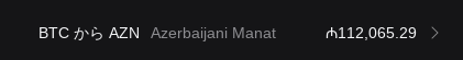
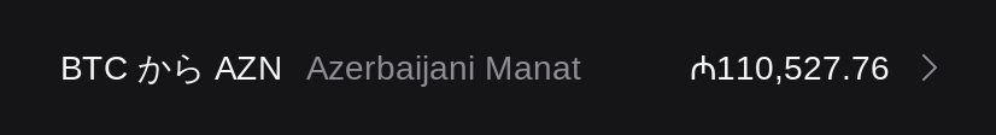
[326,24,417,41] ₼112,065.29 -> [690,48,890,86] ₼110,527.76

